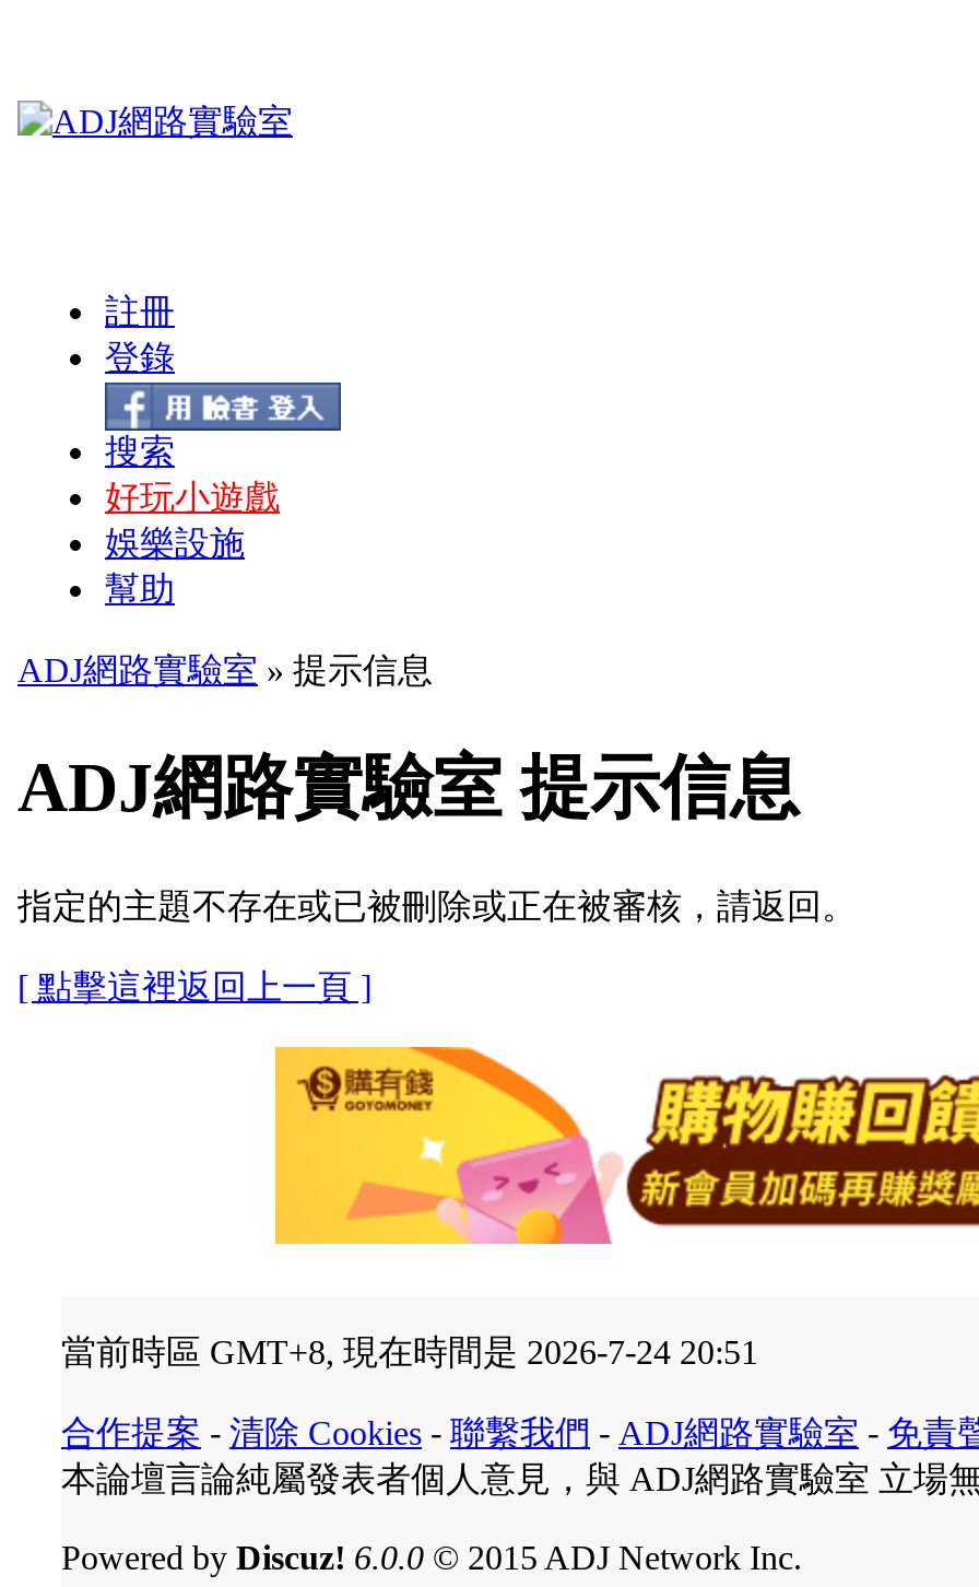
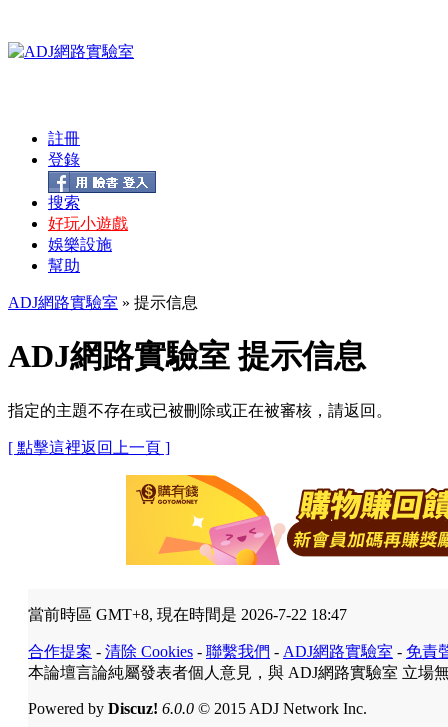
[61,1333,758,1370] 當前時區 GMT+8, 現在時間是 2026-7-24 20:51 -> [28,606,347,623] 當前時區 GMT+8, 現在時間是 2026-7-22 18:47

